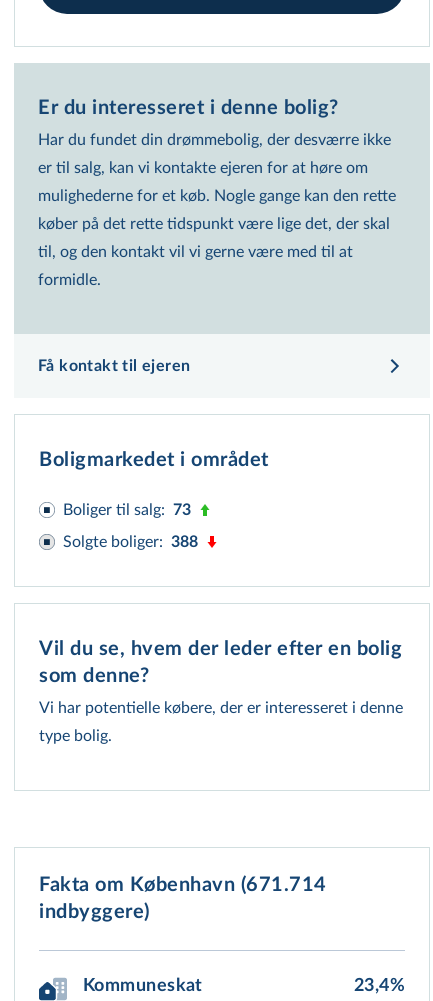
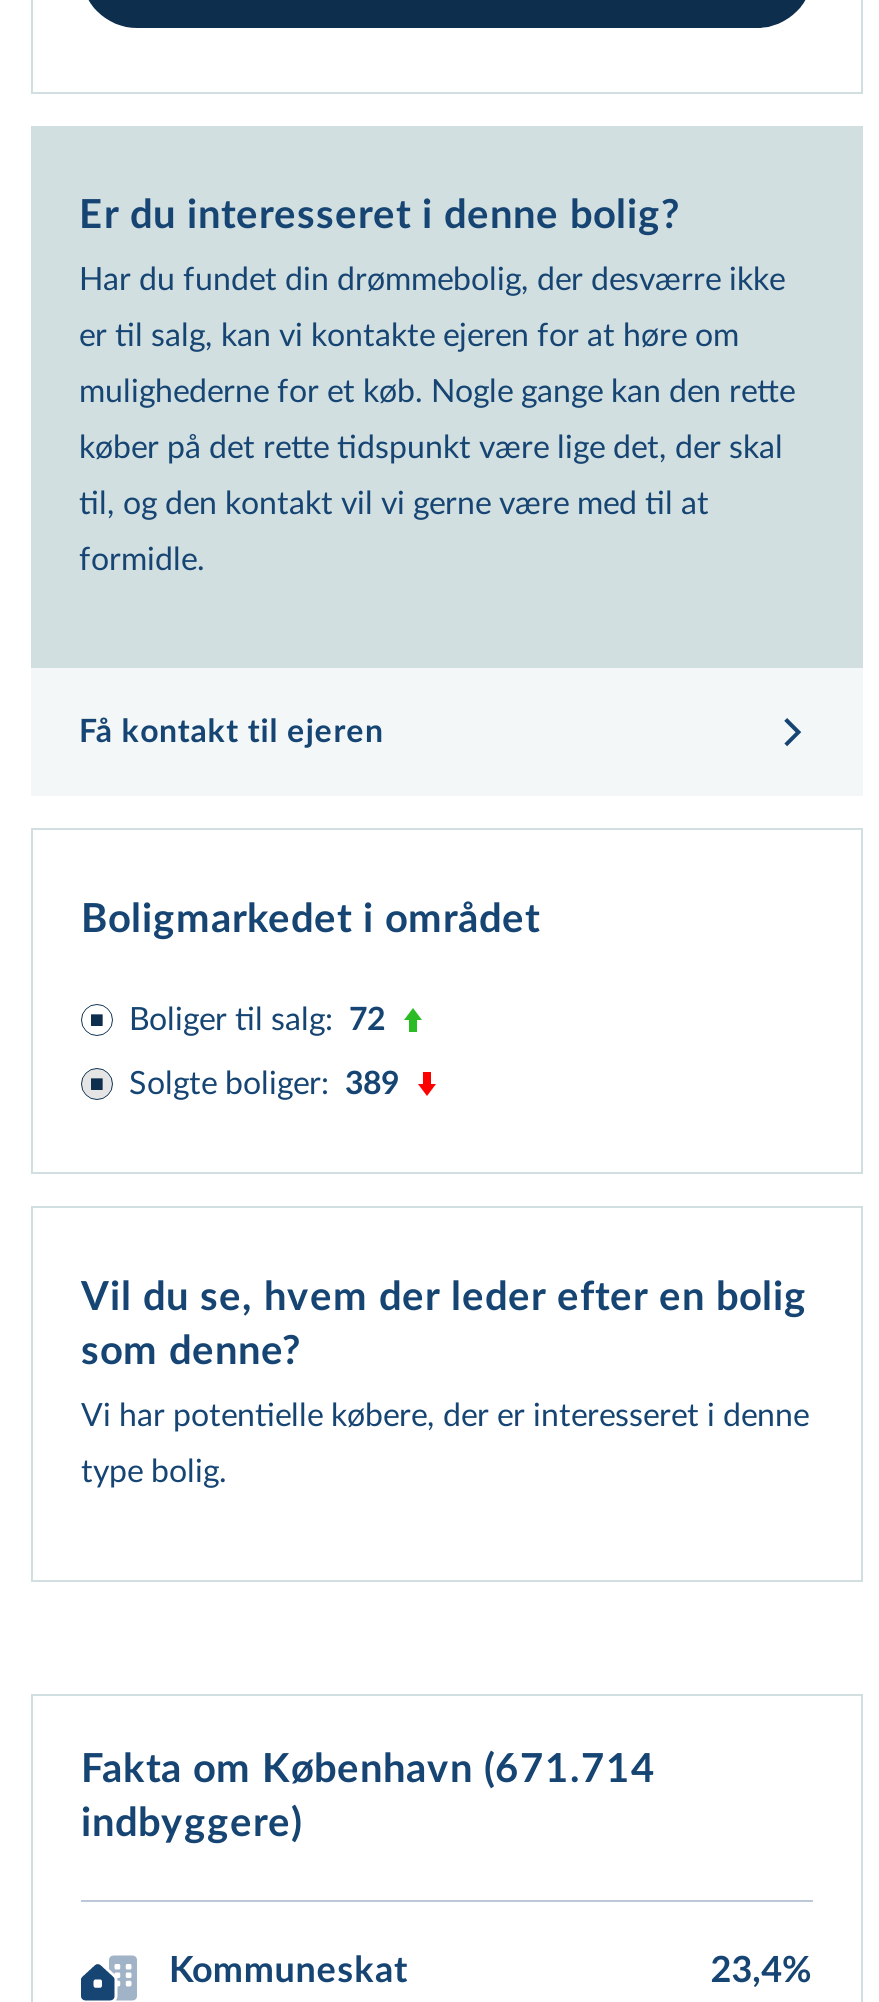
[63,502,191,518] Boliger til salg: 73 -> [129,1004,385,1036] Boliger til salg: 72
[63,534,198,550] Solgte boliger: 388 -> [129,1068,399,1100] Solgte boliger: 389

